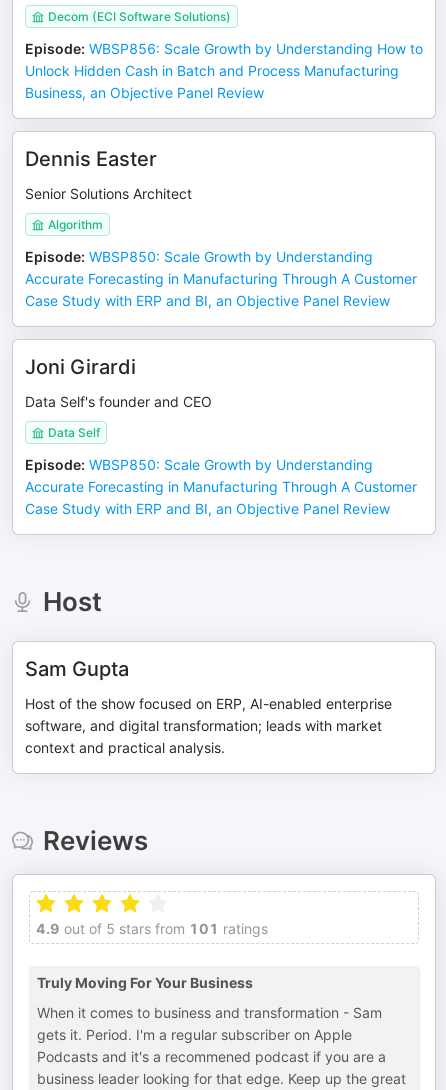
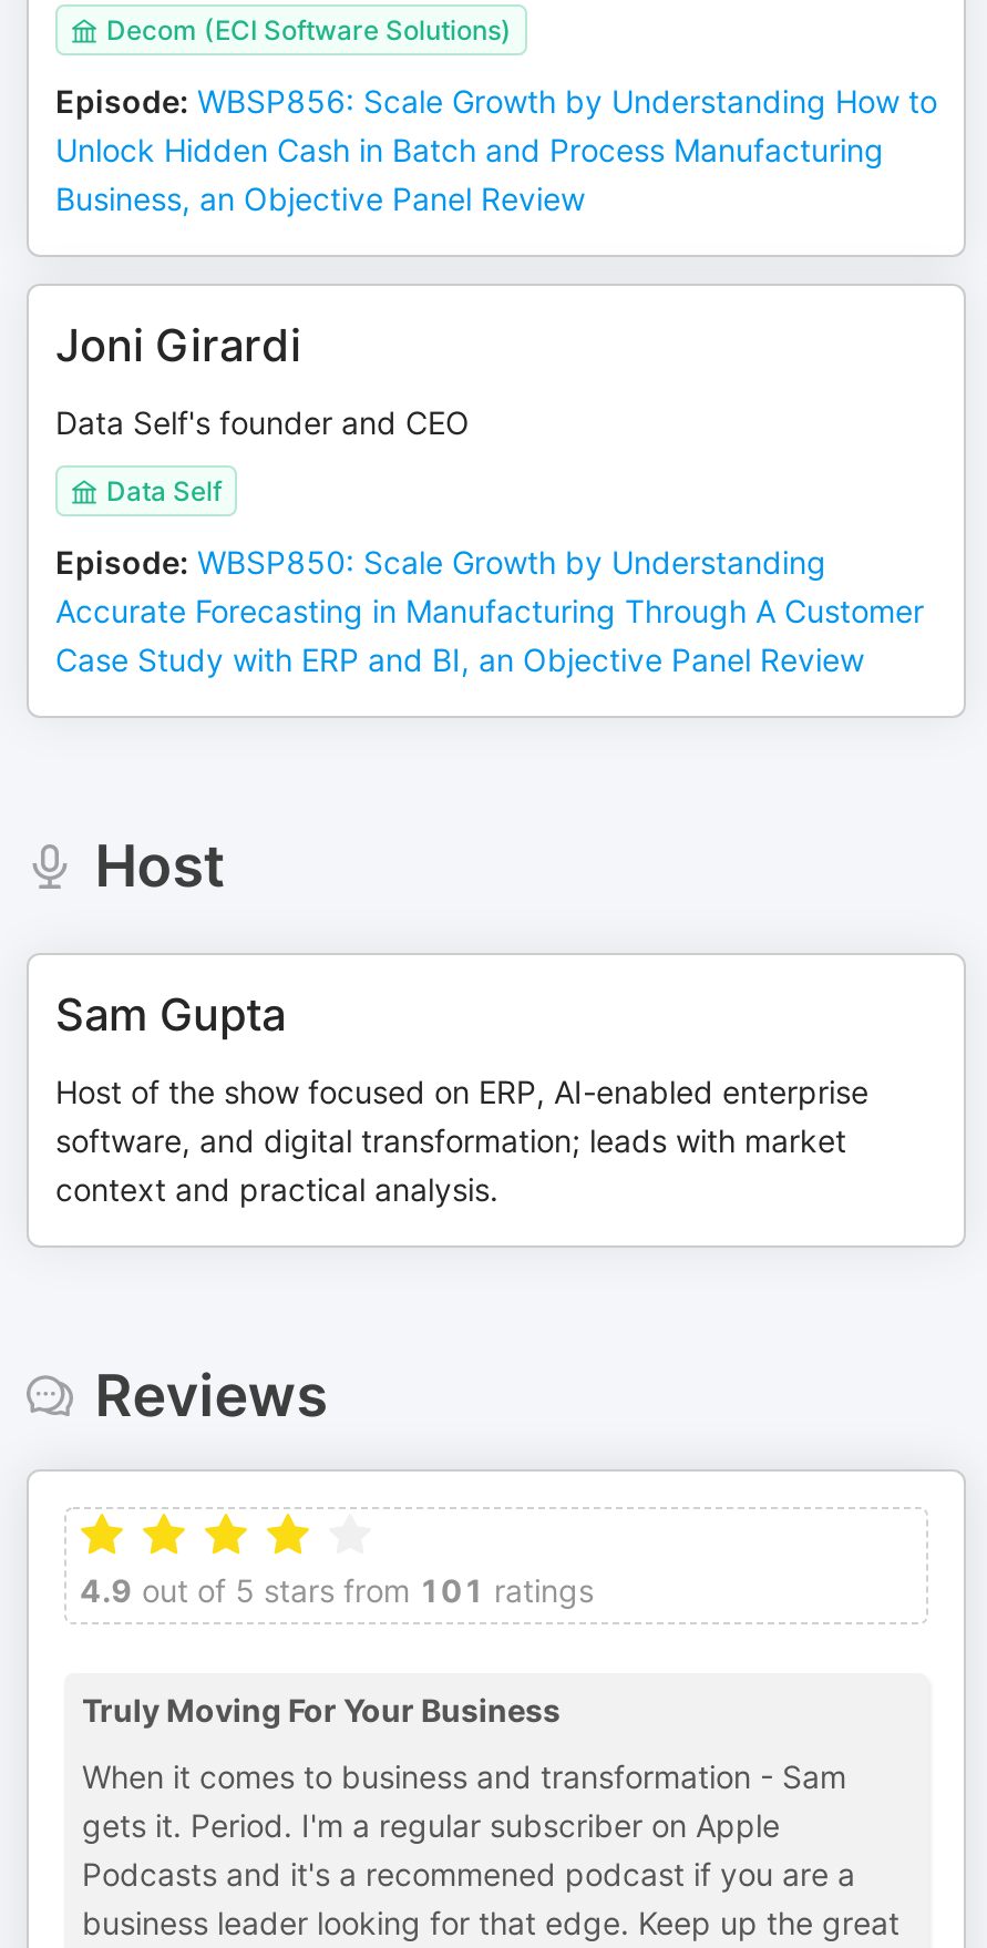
[25,147,417,309] Dennis Easter | Senior Solutions Architect | Algorithm | Episode: WBSP850: Scale Growth by Understanding | Accurate Forecasting in Manufacturing Through A Customer | Case Study with ERP and BI, an Objective Panel Review -> none

